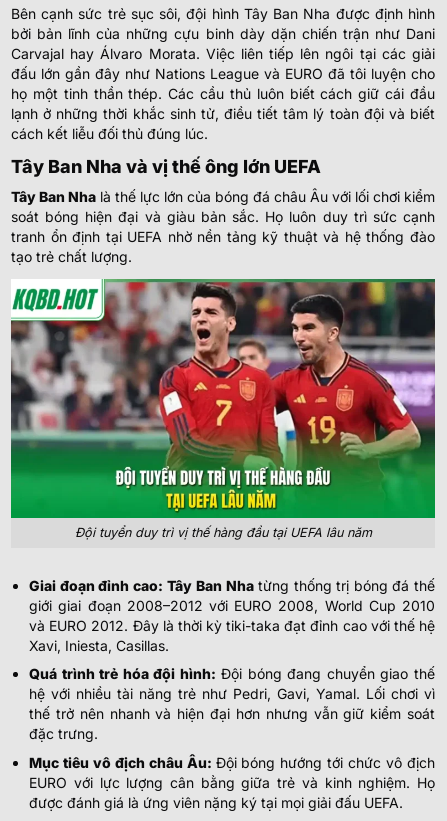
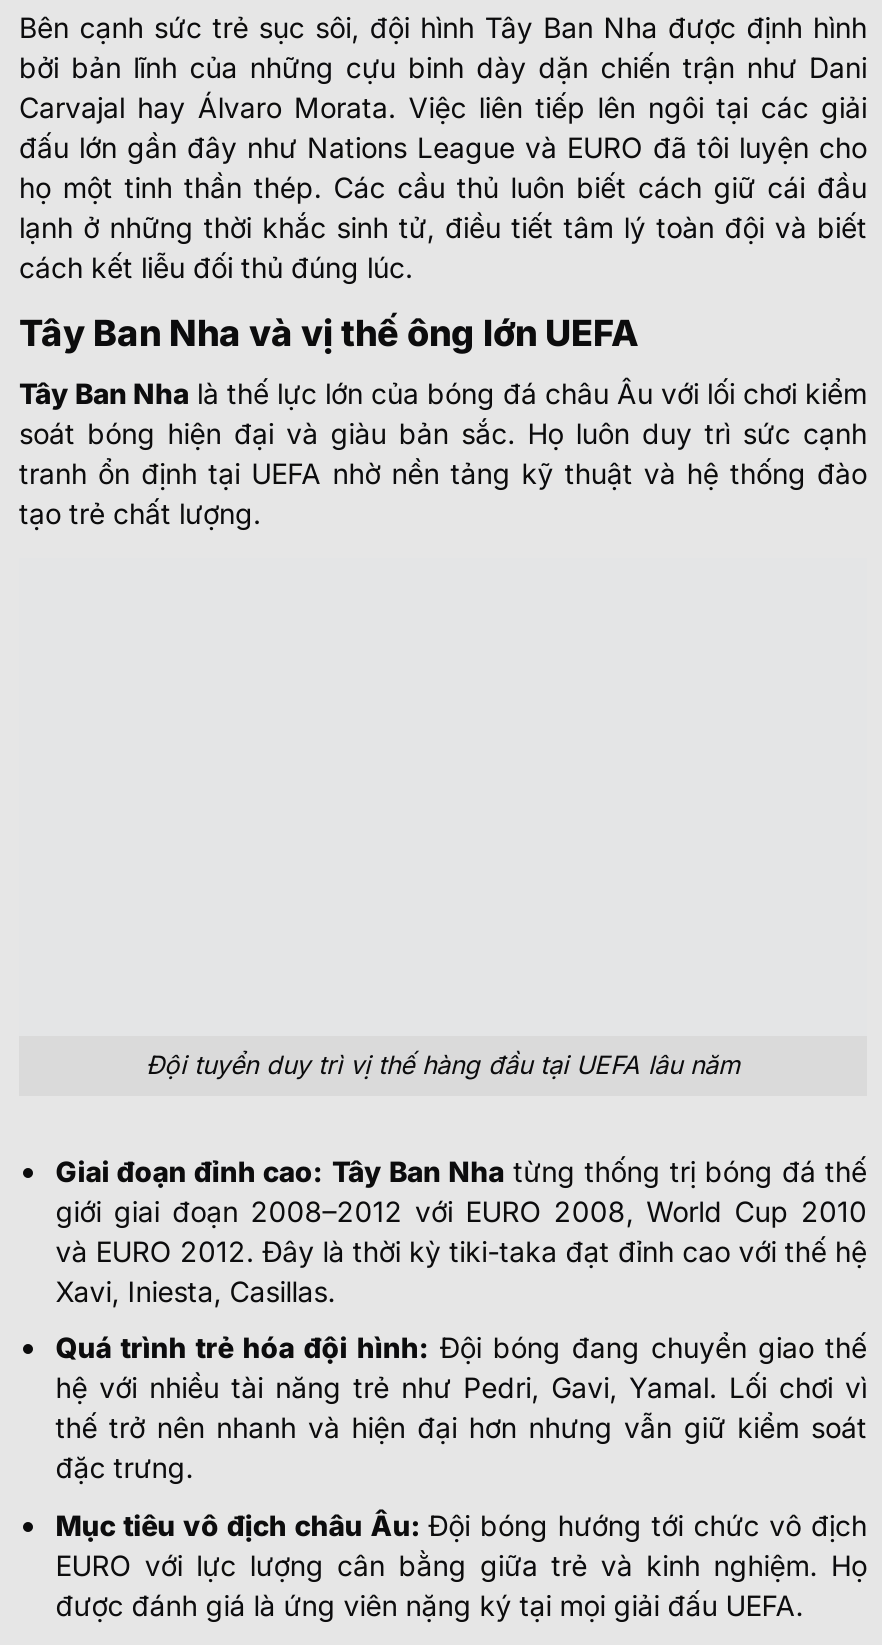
[10,278,436,519] [image] -> none

